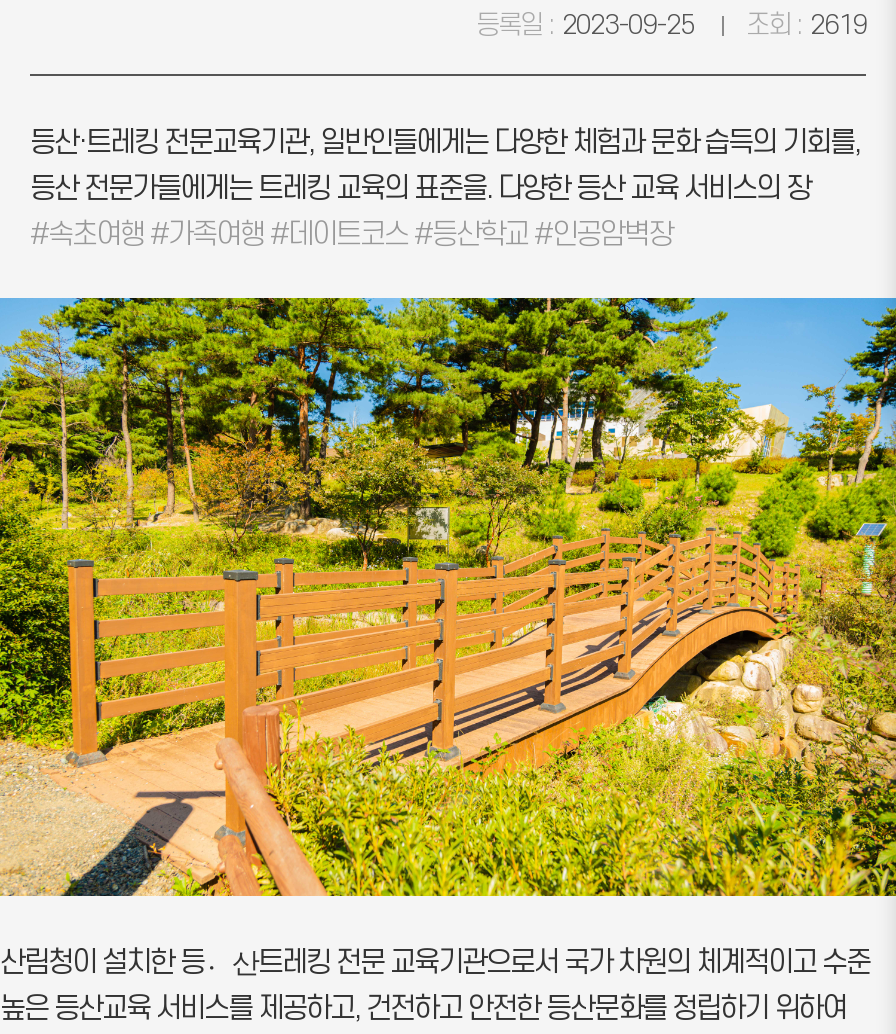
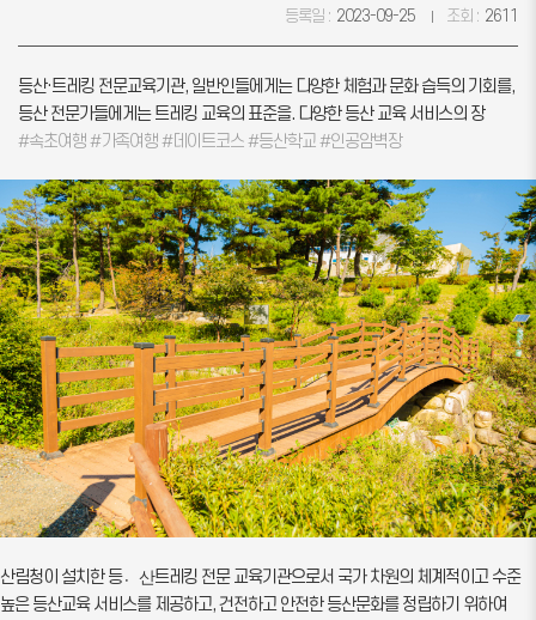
[476,10,866,40] 등록일 : 2023-09-25 조회 : 2619 -> [285,7,518,25] 등록일 : 2023-09-25 조회 : 2611

